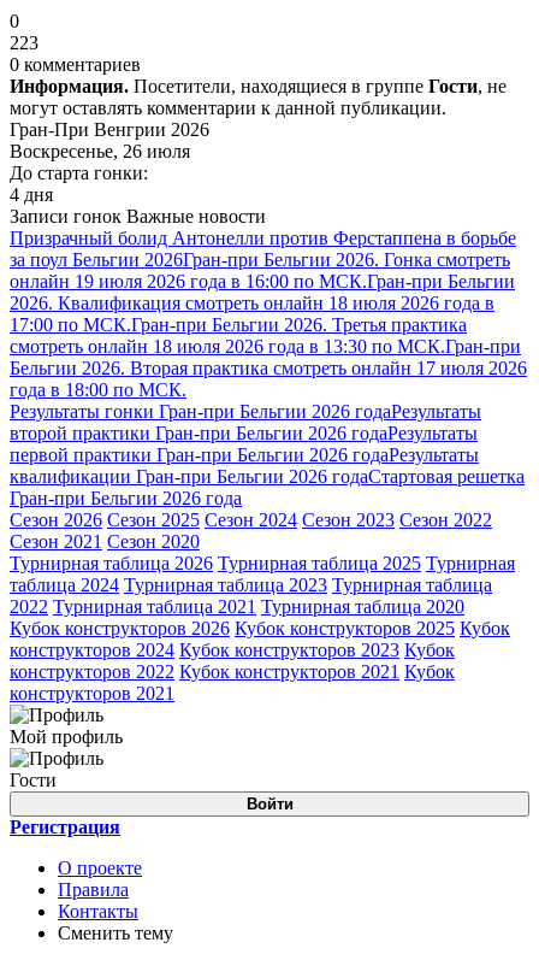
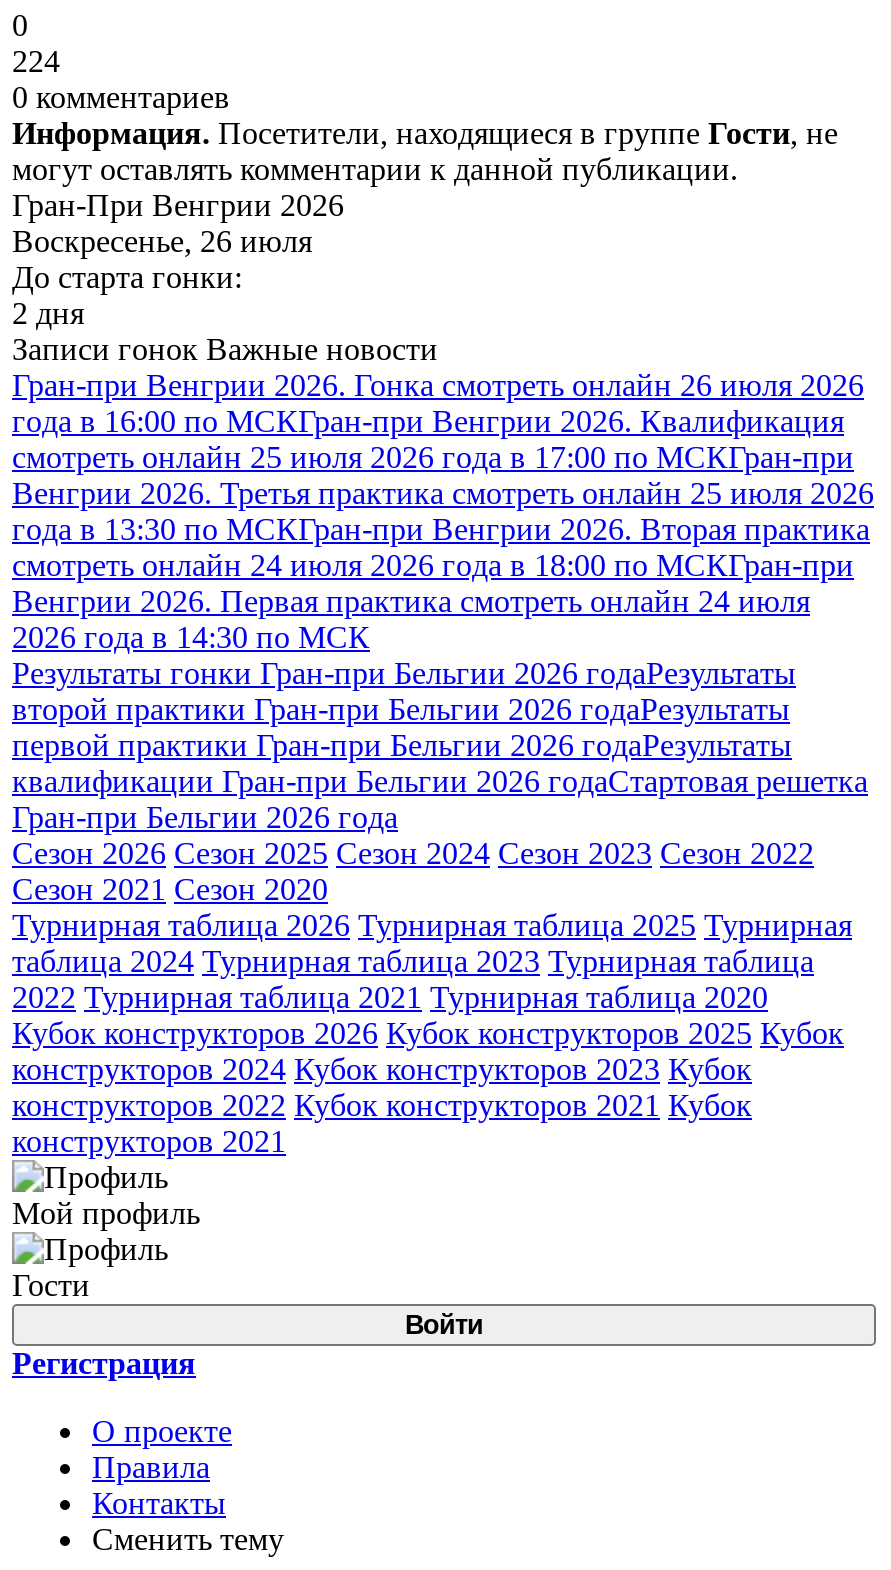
[10,33,38,53] 223 -> [12,45,60,79] 224
[10,185,53,205] 4 дня -> [12,297,84,331] 2 дня
[10,228,527,400] Призрачный болид Антонелли против Ферстаппена в борьбе | за поул Бельгии 2026Гран-при Бельгии 2026. Гонка смотреть | онлайн 19 июля 2026 года в 16:00 по МСК.Гран-при Бельгии | 2026. Квалификация смотреть онлайн 18 июля 2026 года в | 17:00 по МСК.Гран-при Бельгии 2026. Третья практика | смотреть онлайн 18 июля 2026 года в 13:30 по МСК.Гран-при | Бельгии 2026. Вторая практика смотреть онлайн 17 июля 2026 | года в 18:00 по МСК. -> [12,369,874,655] Гран-при Венгрии 2026. Гонка смотреть онлайн 26 июля 2026 | года в 16:00 по МСКГран-при Венгрии 2026. Квалификация | смотреть онлайн 25 июля 2026 года в 17:00 по МСКГран-при | Венгрии 2026. Третья практика смотреть онлайн 25 июля 2026 | года в 13:30 по МСКГран-при Венгрии 2026. Вторая практика | смотреть онлайн 24 июля 2026 года в 18:00 по МСКГран-при | Венгрии 2026. Первая практика смотреть онлайн 24 июля | 2026 года в 14:30 по МСК

